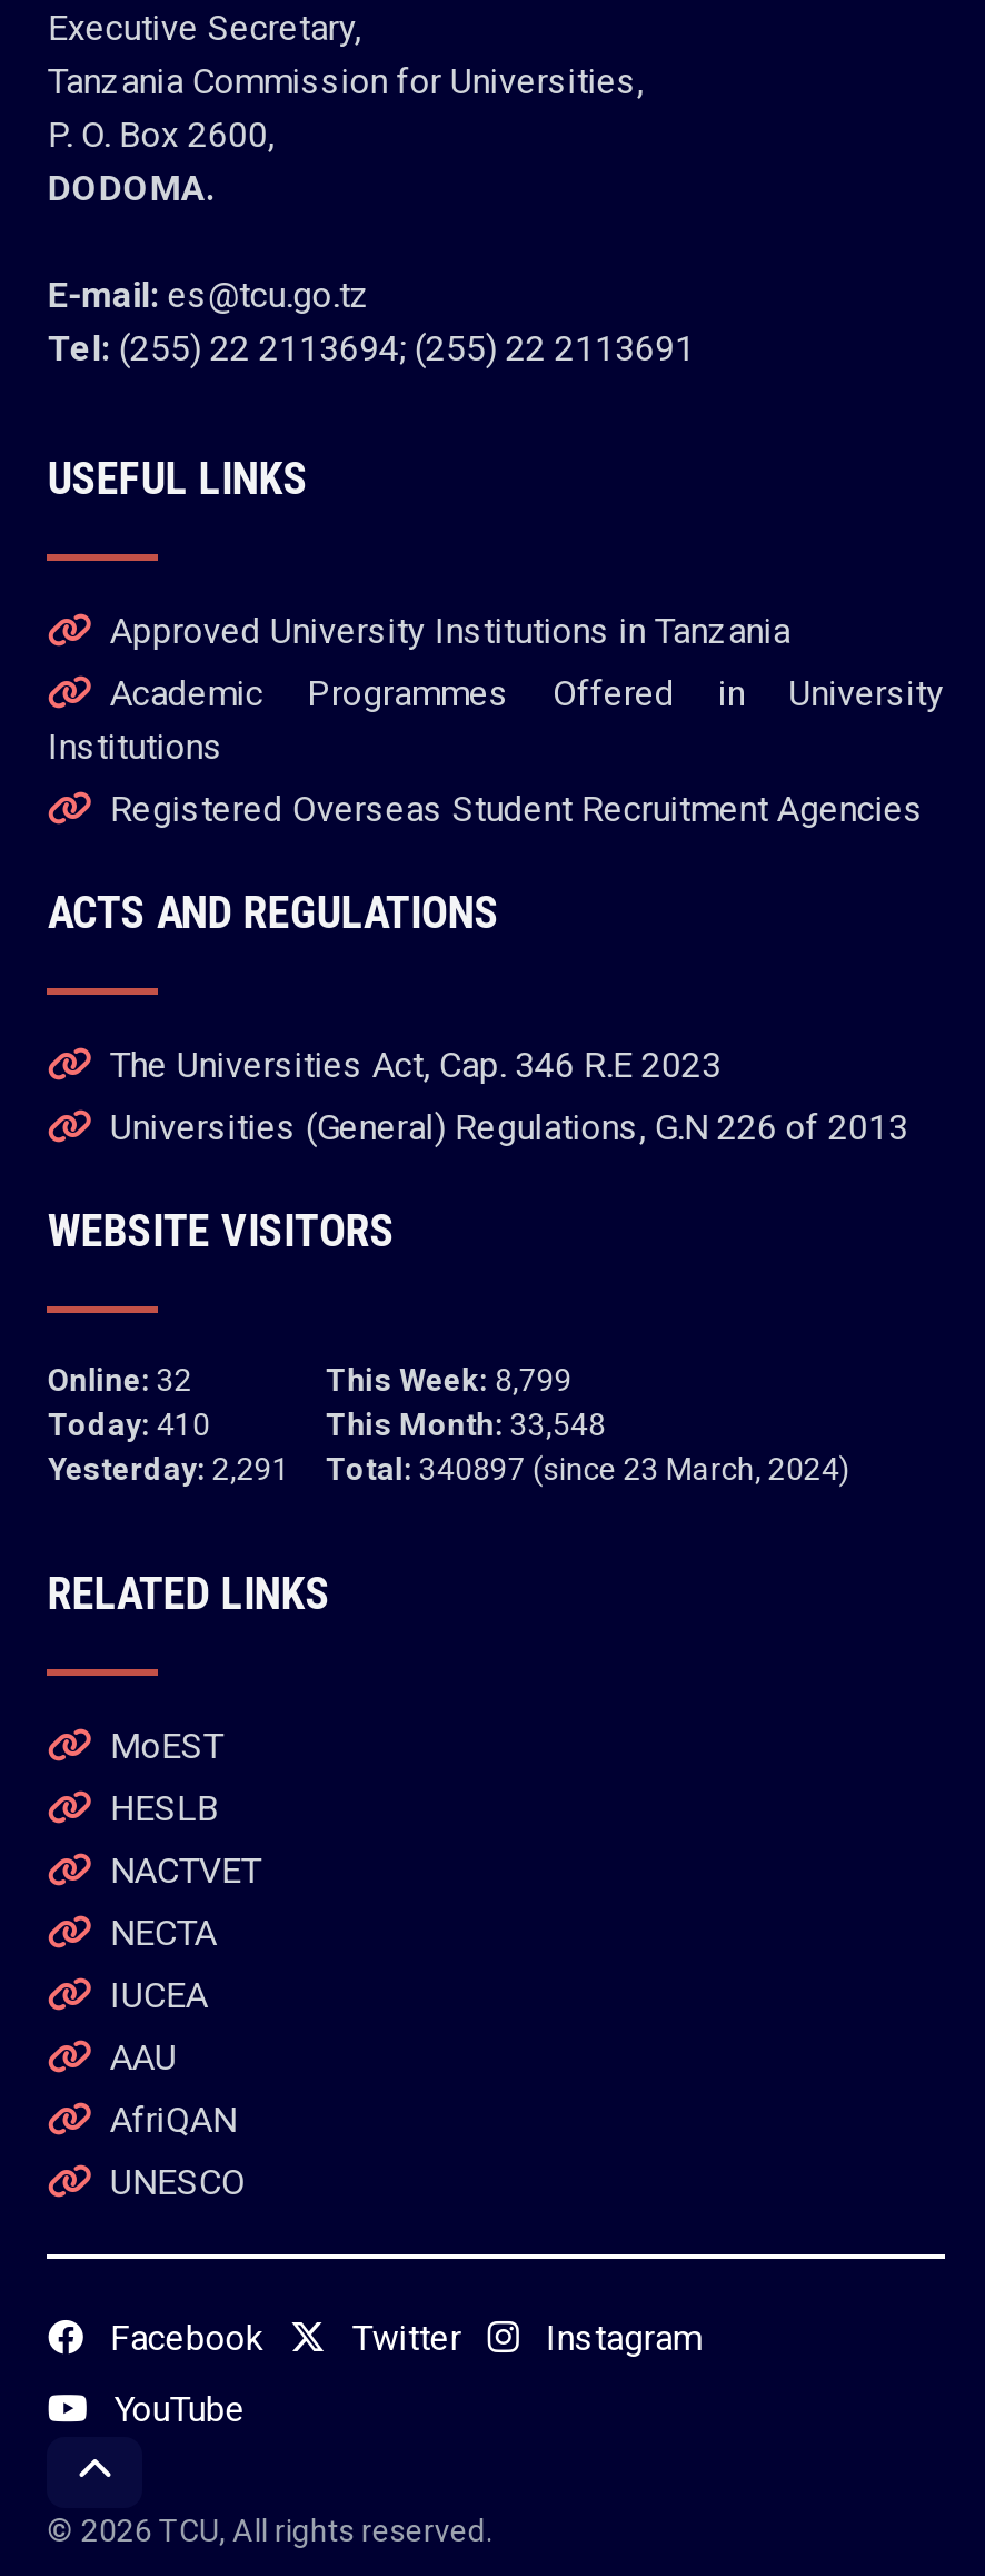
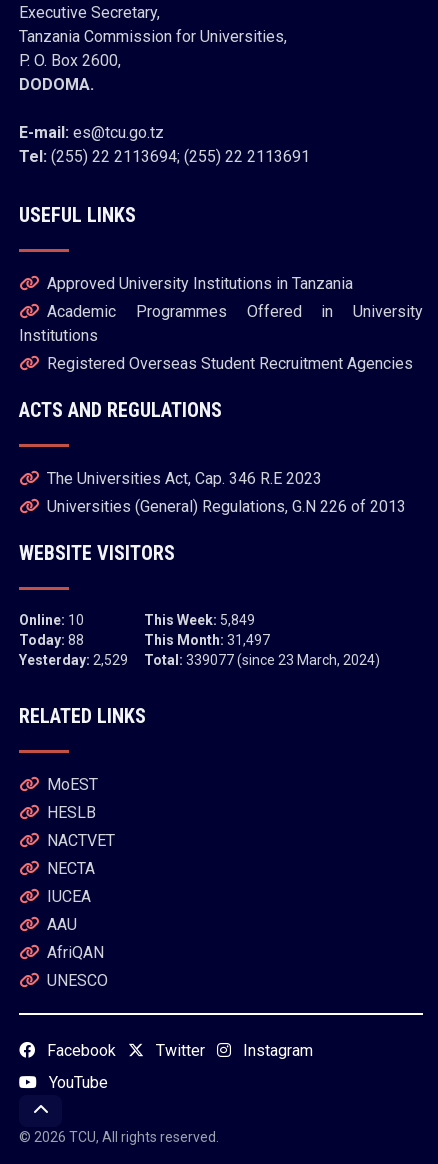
[48,1362,192,1398] Online: 32 -> [19,612,84,628] Online: 10
[326,1362,572,1398] This Week: 8,799 -> [144,612,255,628] This Week: 5,849
[48,1407,210,1442] Today: 410 -> [19,632,84,648] Today: 88
[326,1407,606,1442] This Month: 33,548 -> [144,632,270,648] This Month: 31,497
[48,1451,290,1487] Yesterday: 2,291 -> [19,652,128,668] Yesterday: 2,529
[326,1451,850,1487] Total: 340897 (since 23 March, 2024) -> [144,652,380,668] Total: 339077 (since 23 March, 2024)

